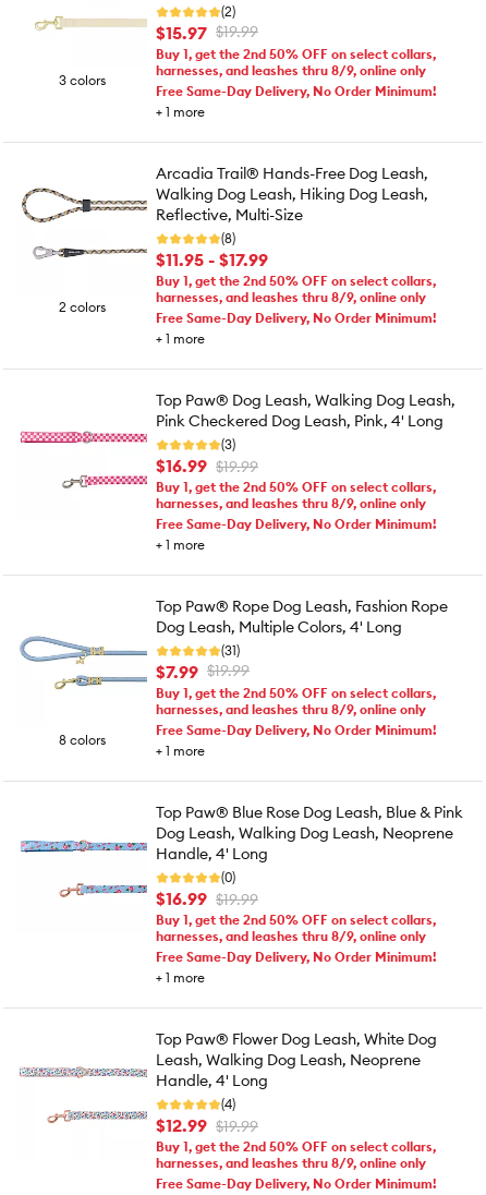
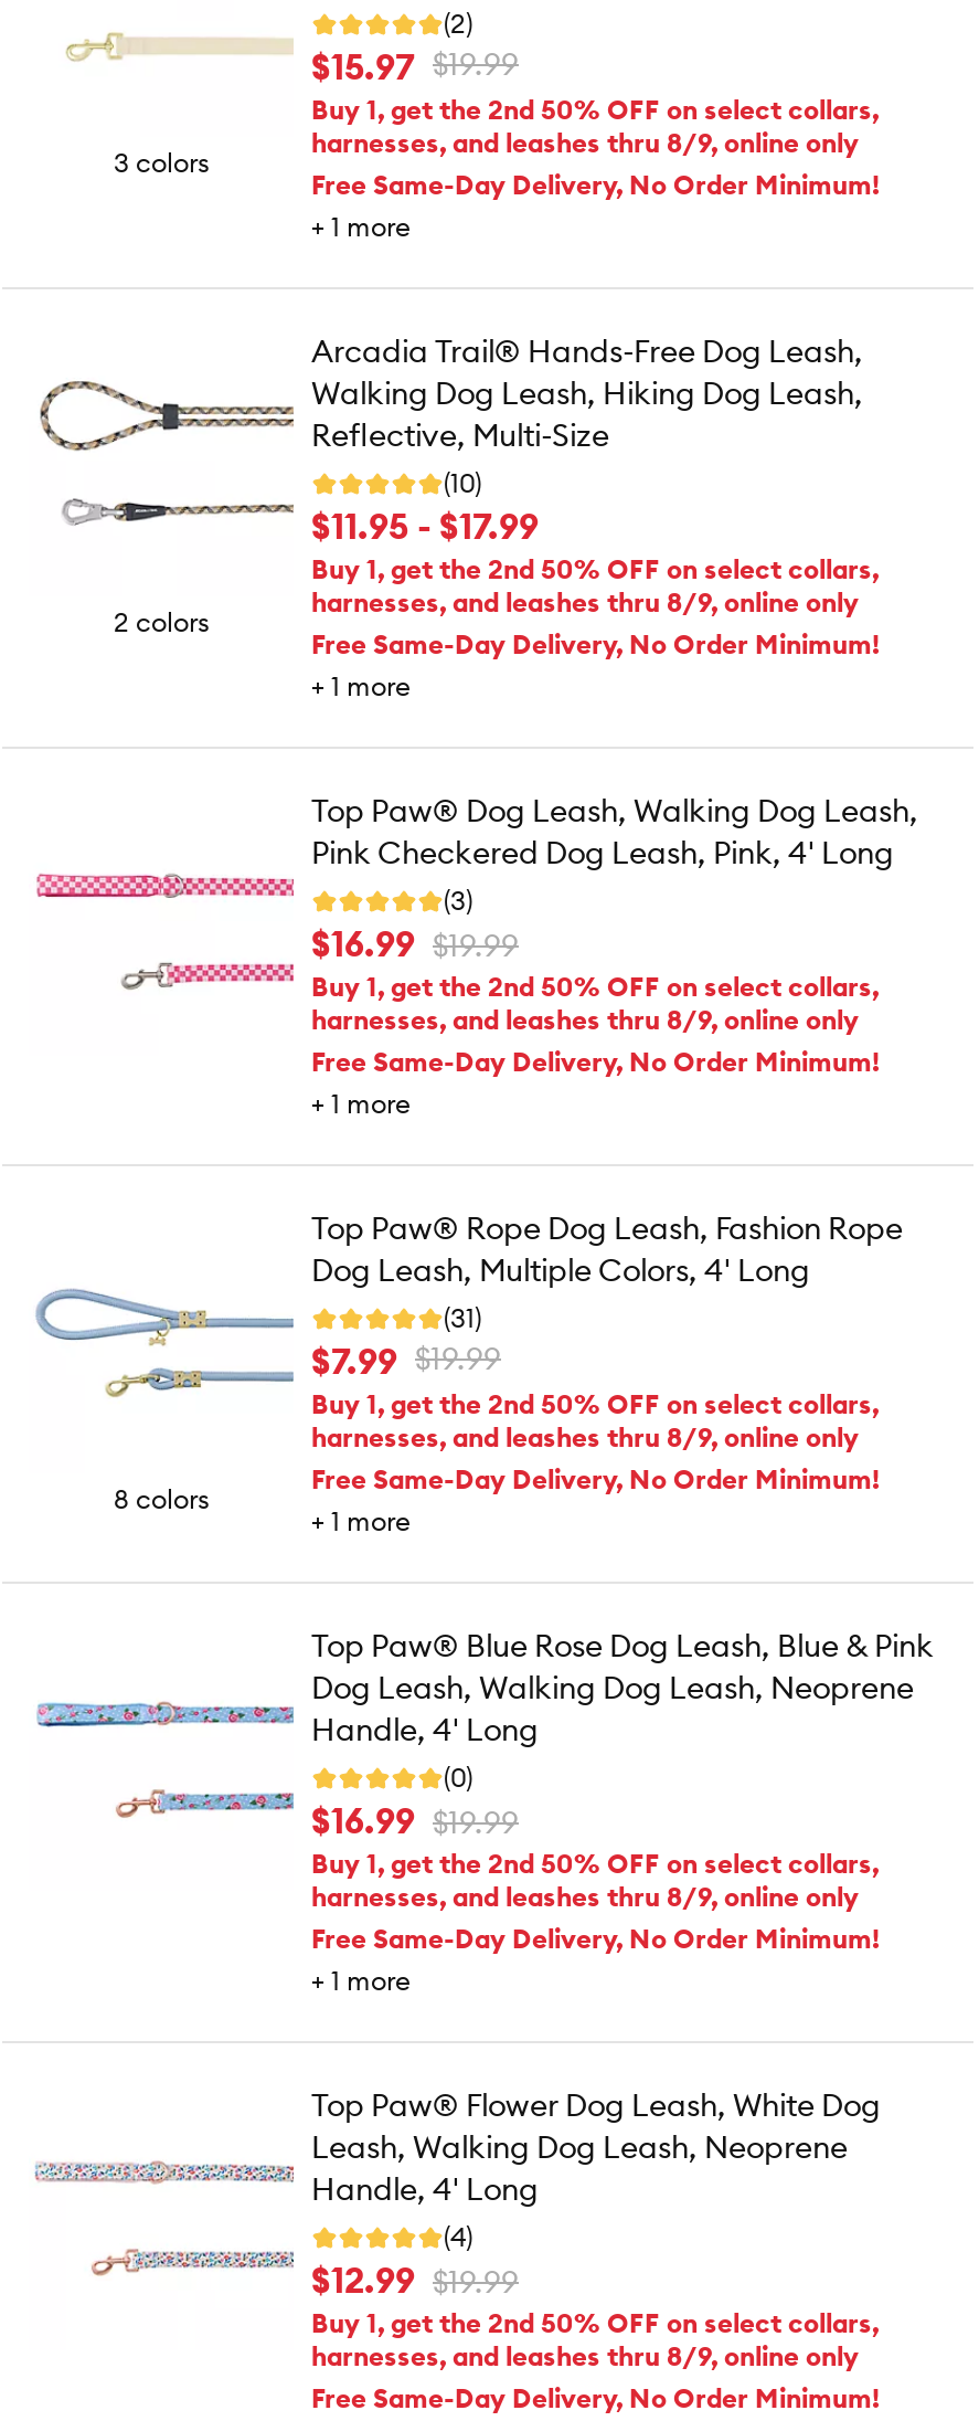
[221,230,235,246] (8) -> [444,466,481,499] (10)

